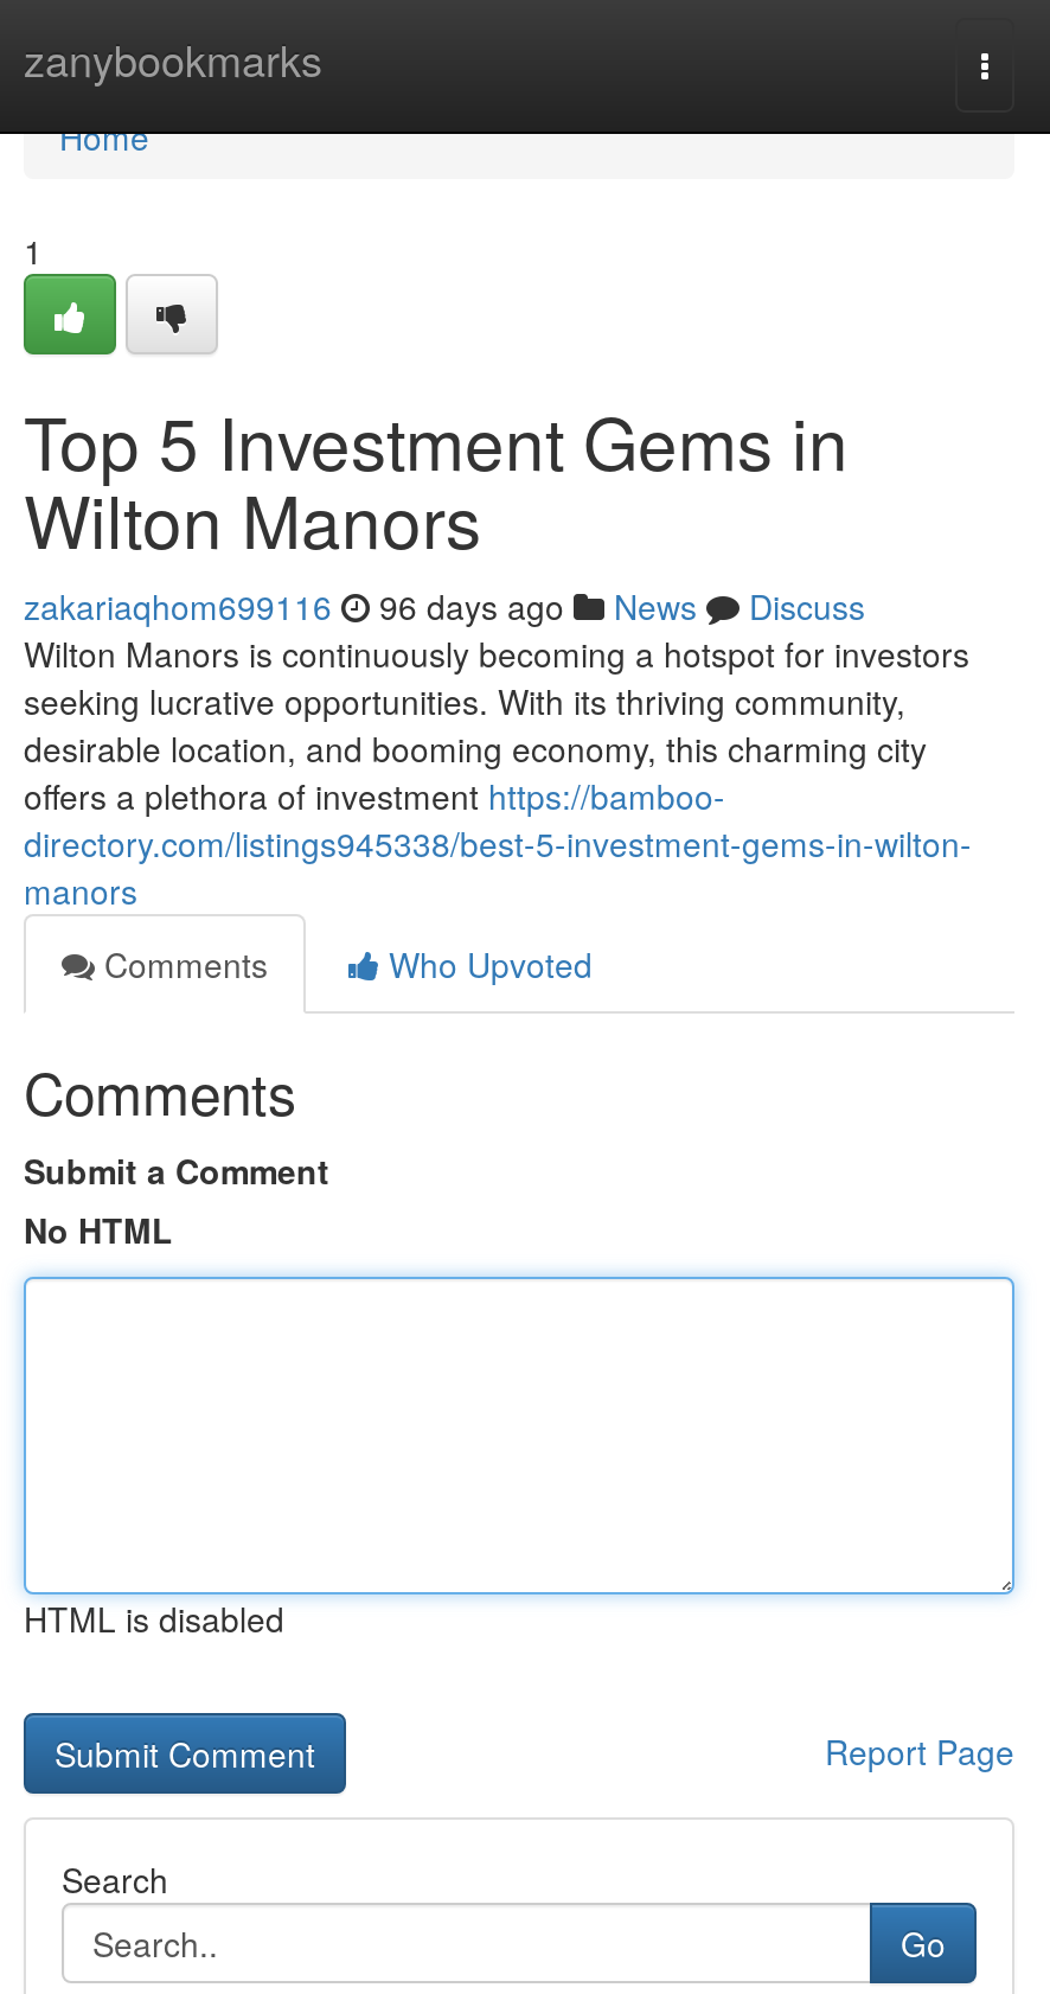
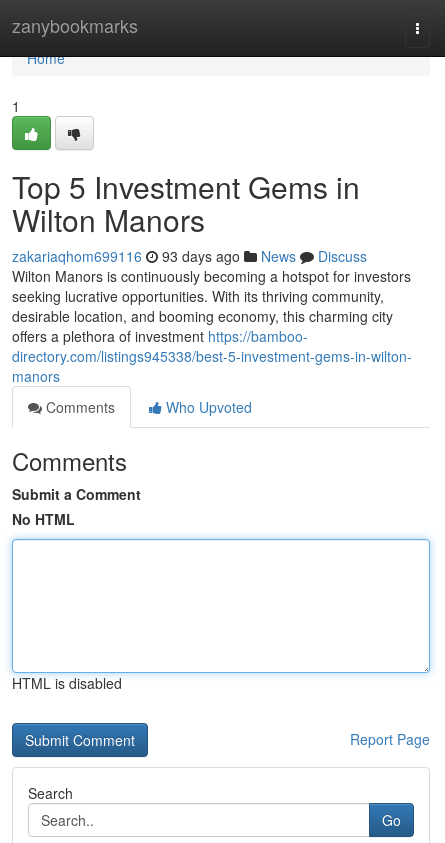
[24,582,865,629] zakariaqhom699116 96 days ago News Discuss -> [12,246,367,266] zakariaqhom699116 93 days ago News Discuss

